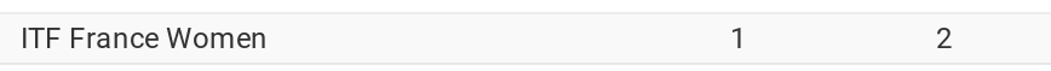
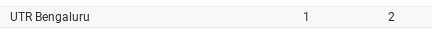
[21,22,268,55] ITF France Women -> [10,10,90,24] UTR Bengaluru

